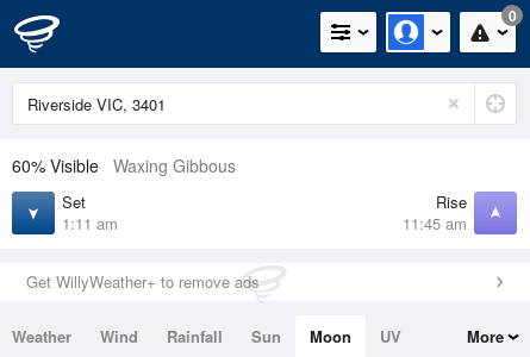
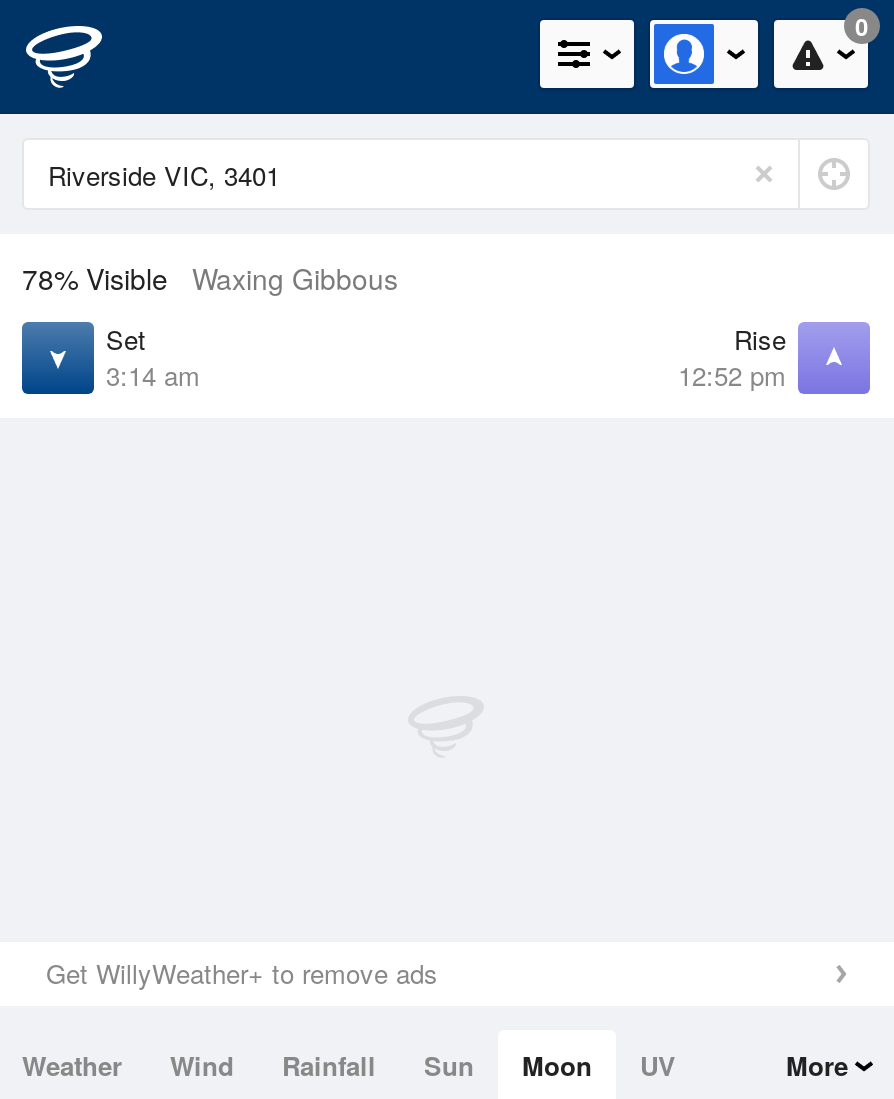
[12,154,236,177] 60% Visible Waxing Gibbous -> [22,258,398,298] 78% Visible Waxing Gibbous
[62,212,118,234] 1:11 am -> [106,356,200,394] 3:14 am
[403,212,467,234] 11:45 am -> [678,356,786,394] 12:52 pm

